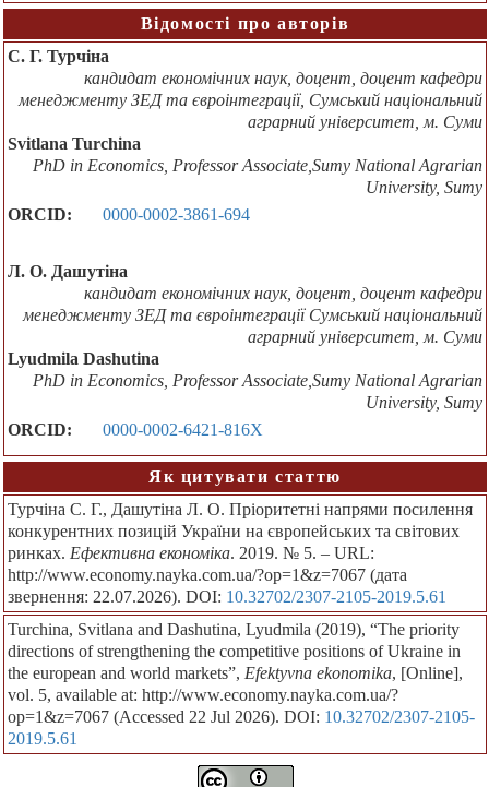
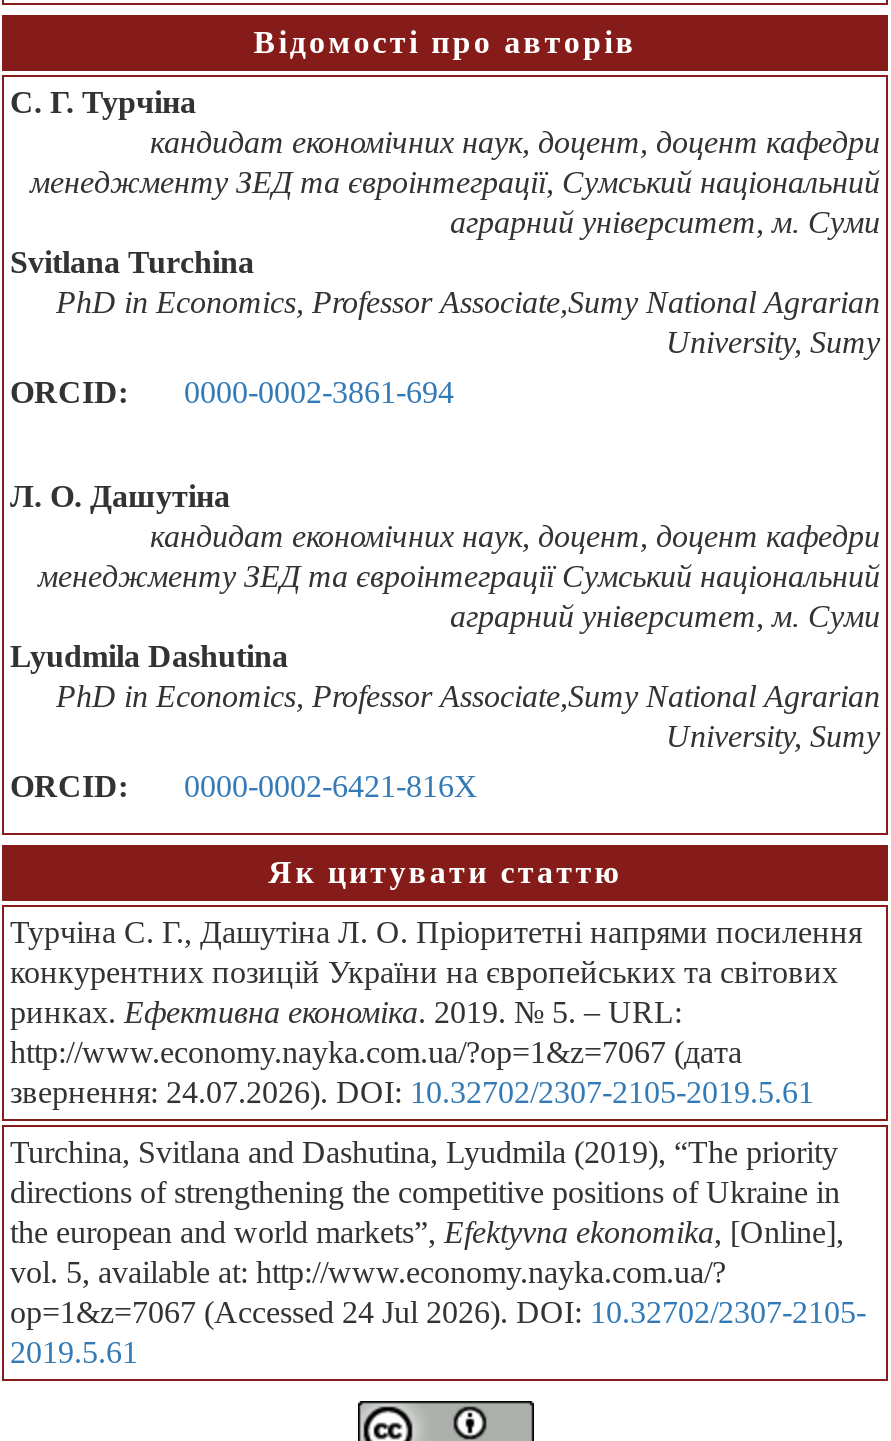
[8,587,446,606] звернення: 22.07.2026). DOI: 10.32702/2307-2105-2019.5.61 -> [10,1075,814,1109] звернення: 24.07.2026). DOI: 10.32702/2307-2105-2019.5.61
[8,707,475,726] op=1&z=7067 (Accessed 22 Jul 2026). DOI: 10.32702/2307-2105- -> [10,1295,866,1329] op=1&z=7067 (Accessed 24 Jul 2026). DOI: 10.32702/2307-2105-

